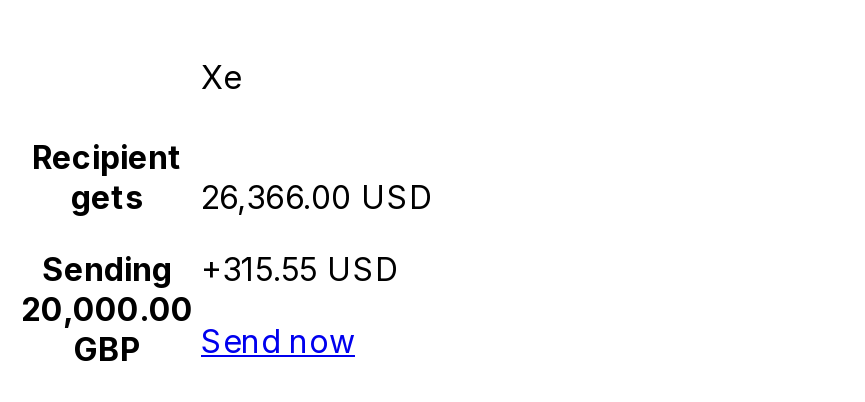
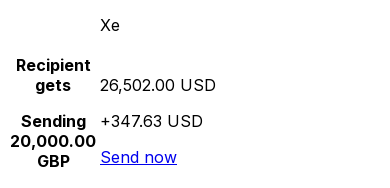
[71,176,433,216] gets 26,366.00 USD -> [35,75,216,95] gets 26,502.00 USD
[42,248,399,288] Sending +315.55 USD -> [20,111,203,131] Sending +347.63 USD

